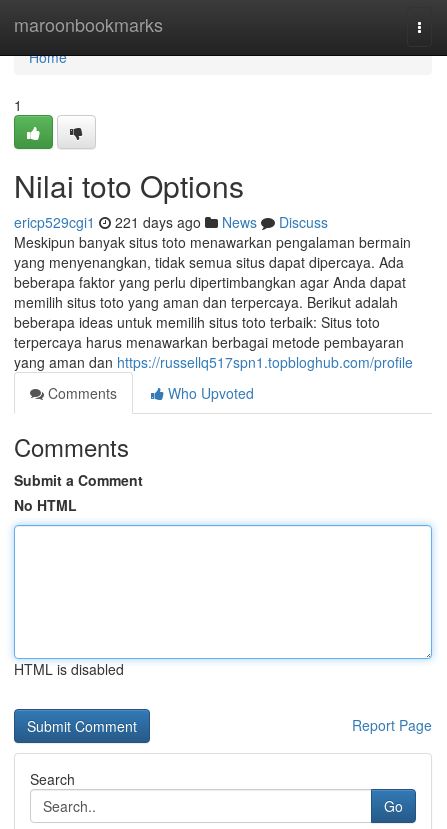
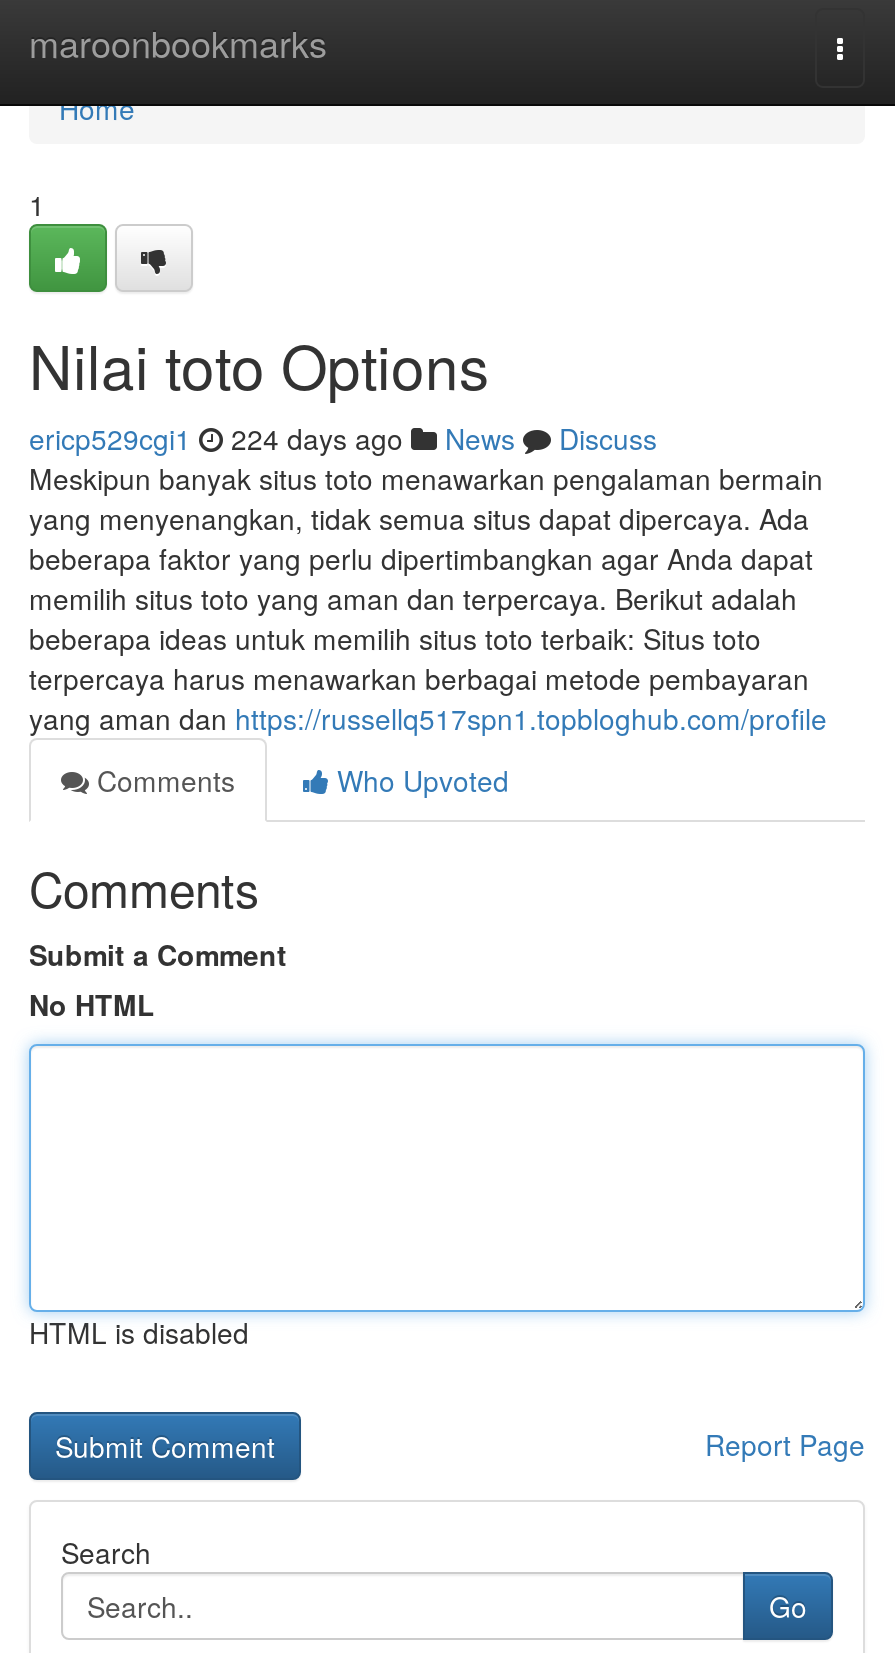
[14,212,328,232] ericp529cgi1 221 days ago News Discuss -> [29,418,657,458] ericp529cgi1 224 days ago News Discuss

